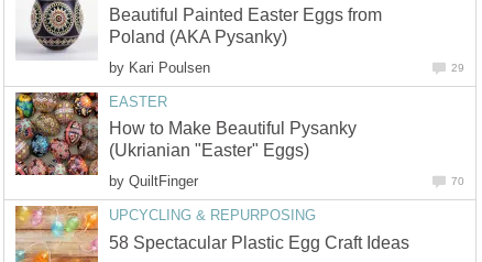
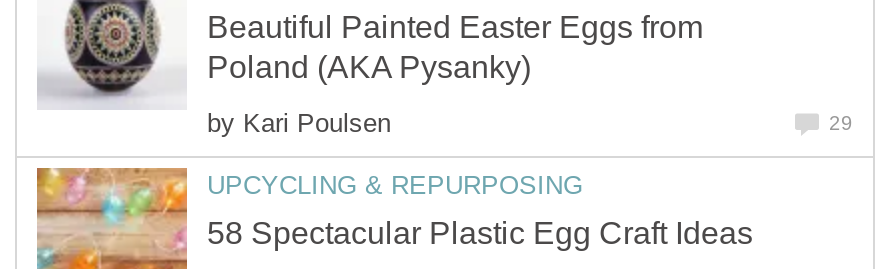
[14,91,464,189] [image] | EASTER | How to Make Beautiful Pysanky | (Ukrianian "Easter" Eggs) | by QuiltFinger | 70 -> none

